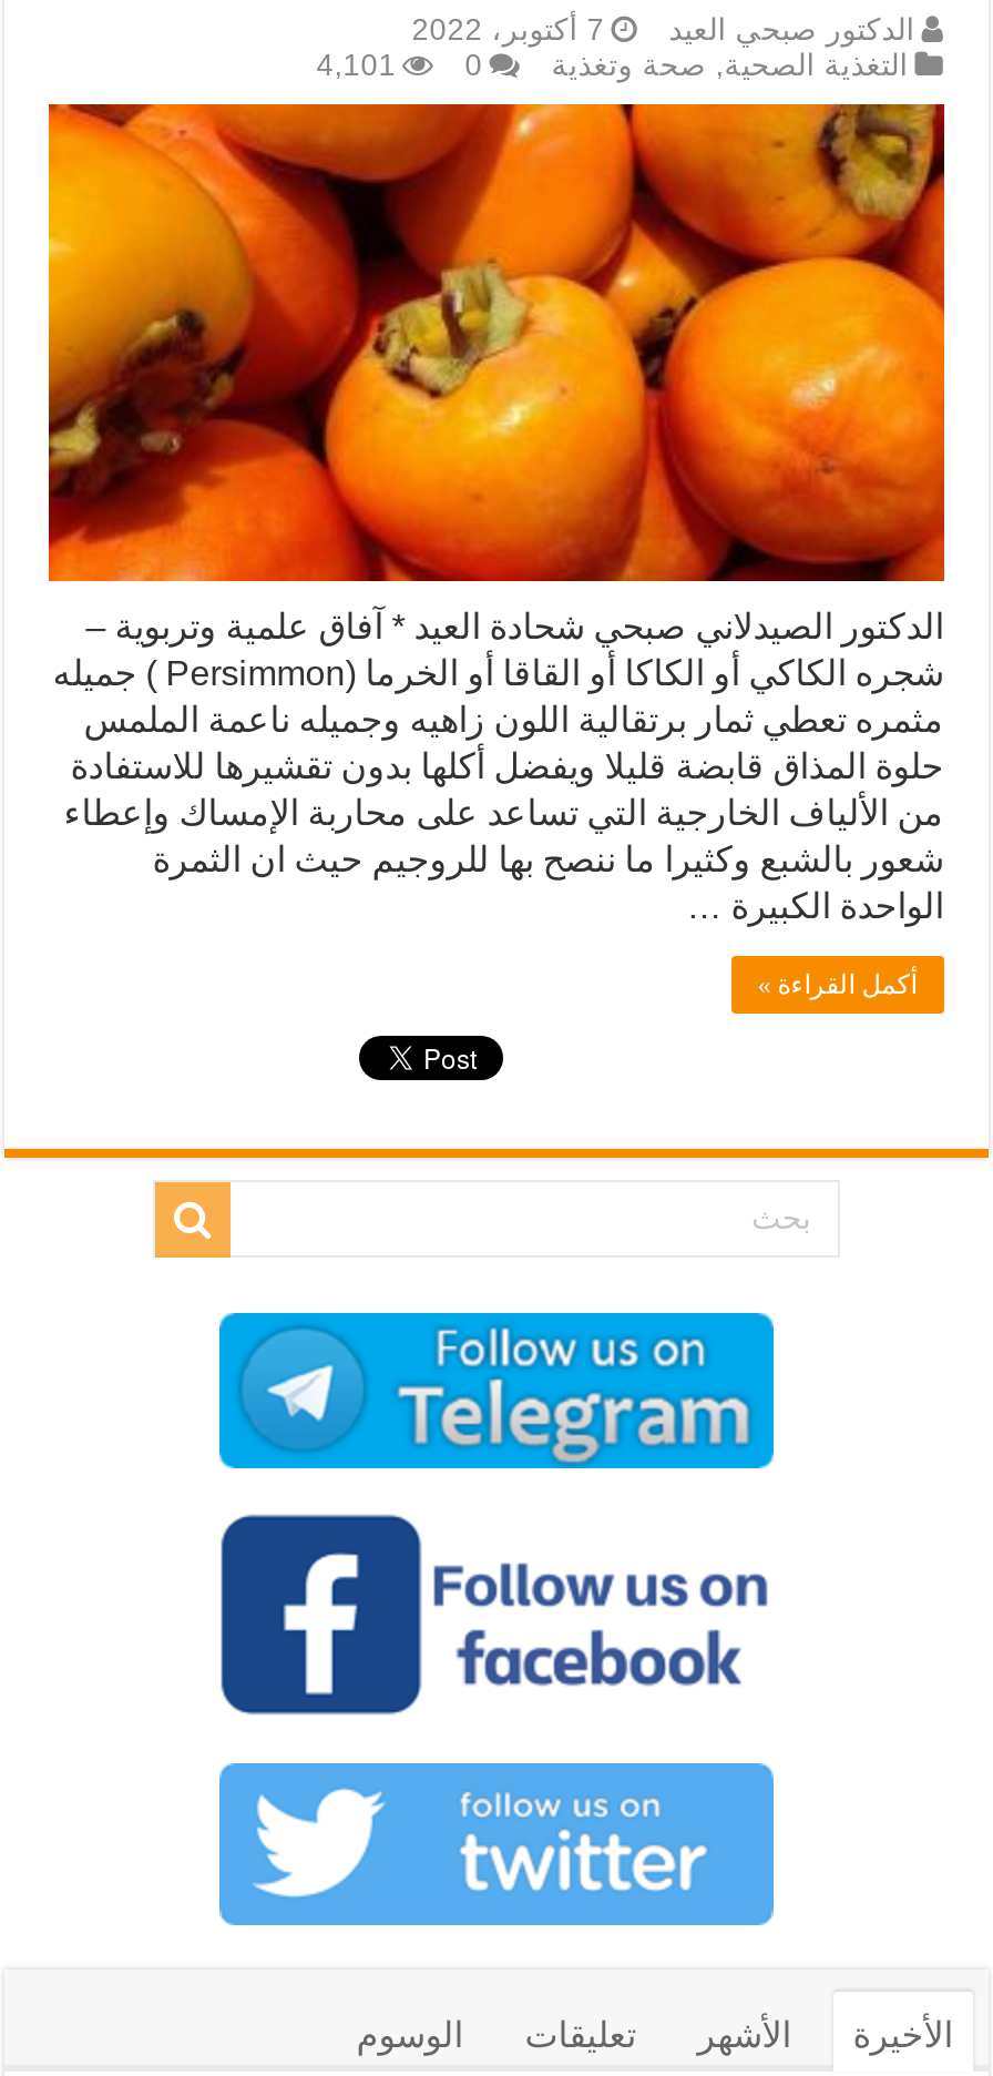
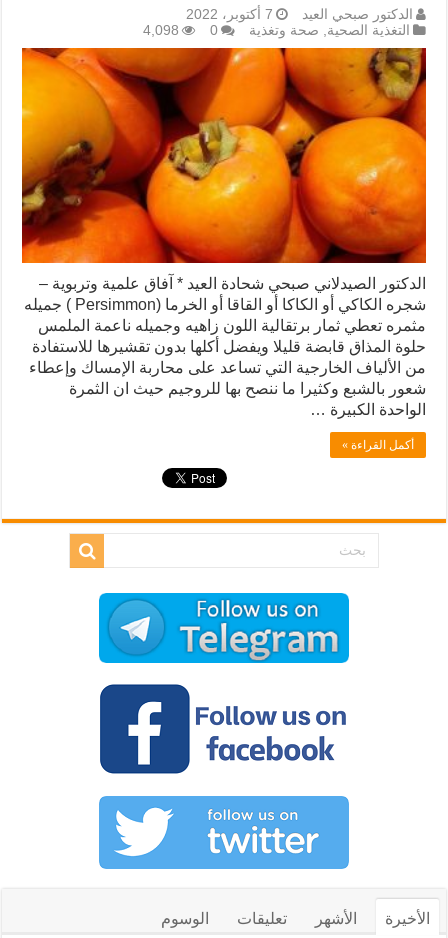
[319,49,399,82] 4,101 -> [144,23,180,38] 4,098

